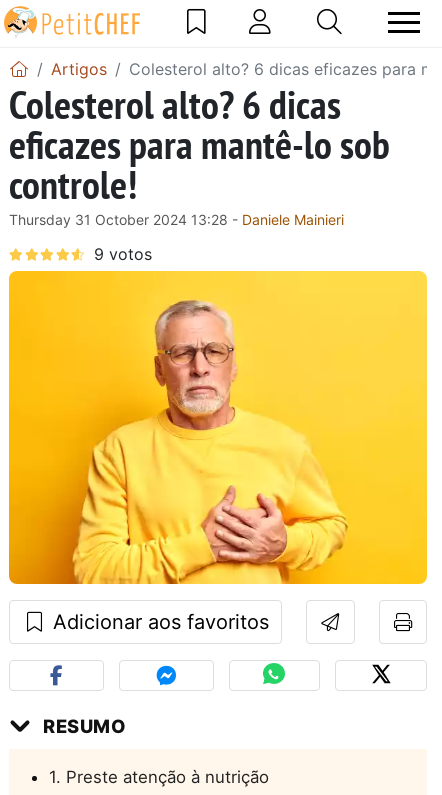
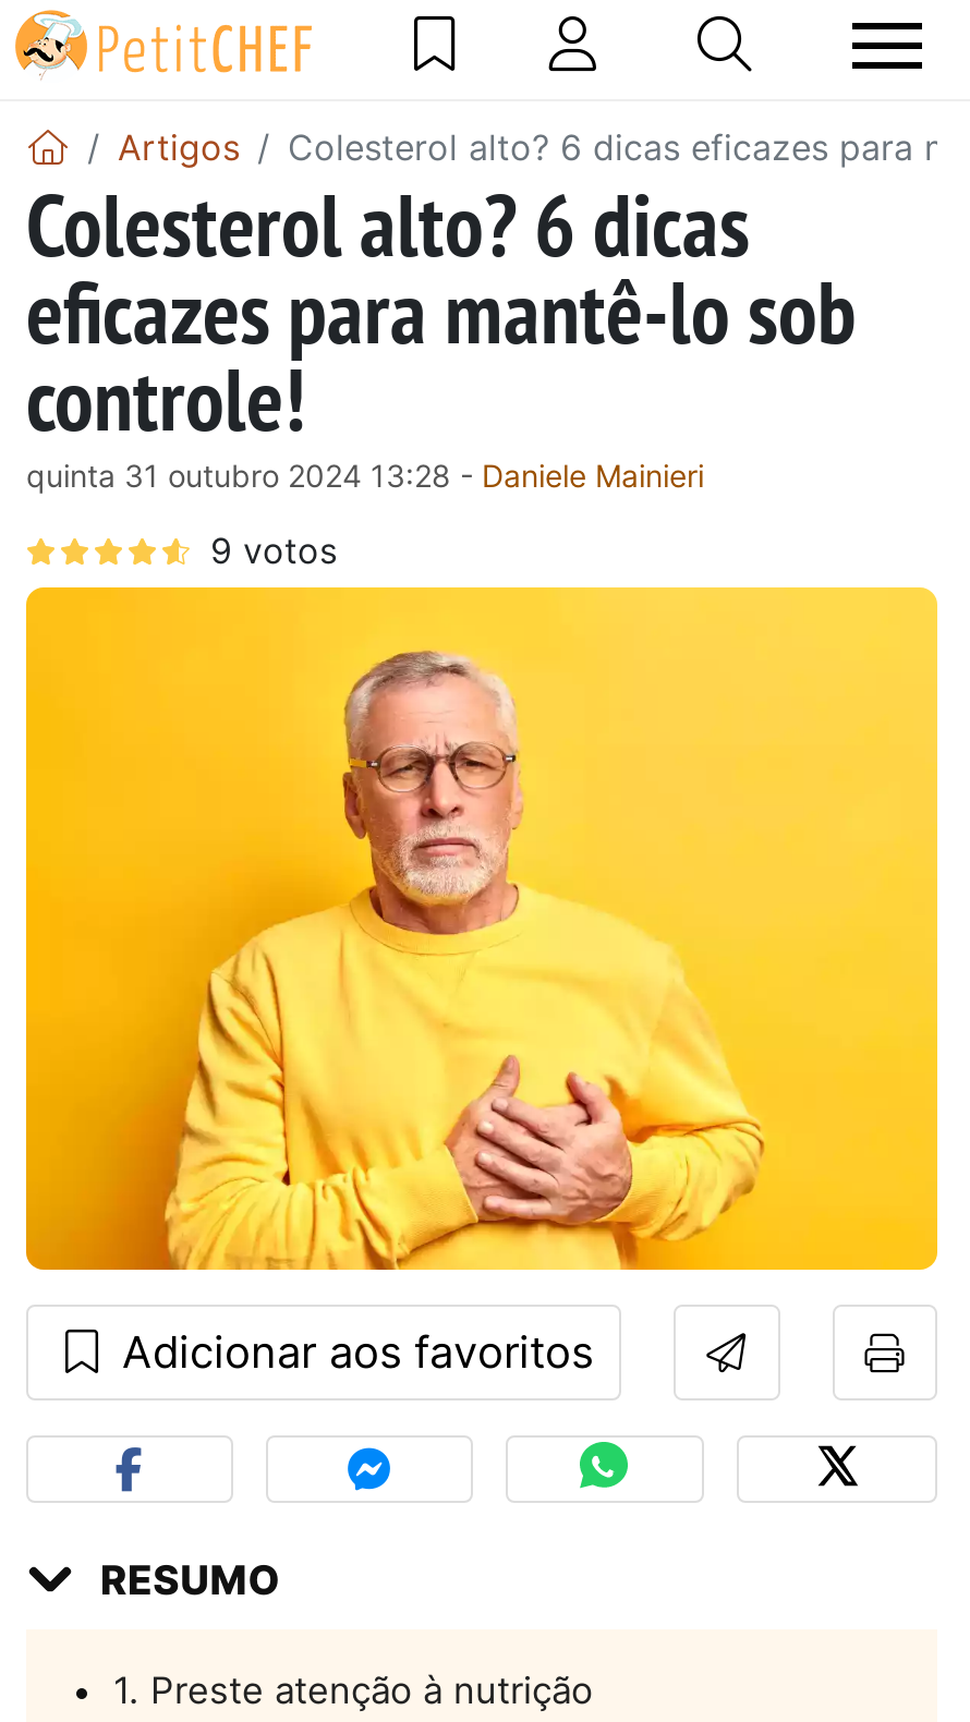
[9,211,344,228] Thursday 31 October 2024 13:28 - Daniele Mainieri -> [26,456,704,493] quinta 31 outubro 2024 13:28 - Daniele Mainieri

